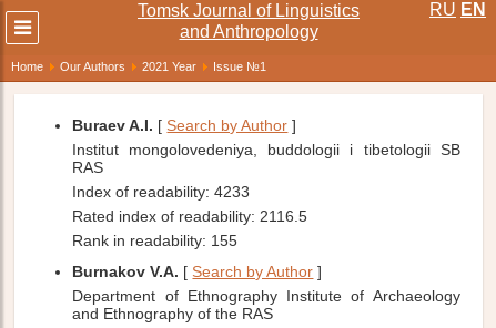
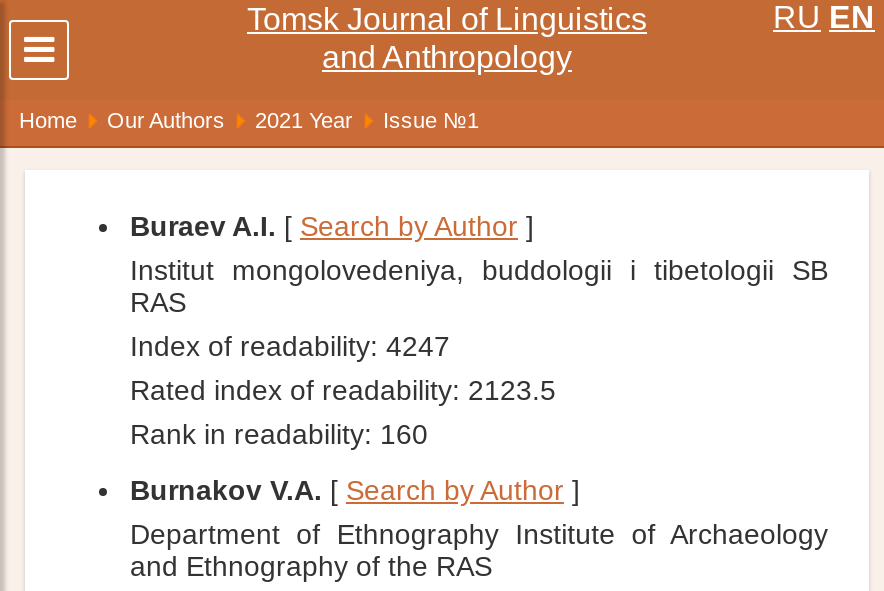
[73,183,250,201] Index of readability: 4233 -> [130,330,450,362] Index of readability: 4247
[73,207,308,225] Rated index of readability: 2116.5 -> [130,374,556,406] Rated index of readability: 2123.5
[73,232,238,249] Rank in readability: 155 -> [130,418,428,450] Rank in readability: 160

